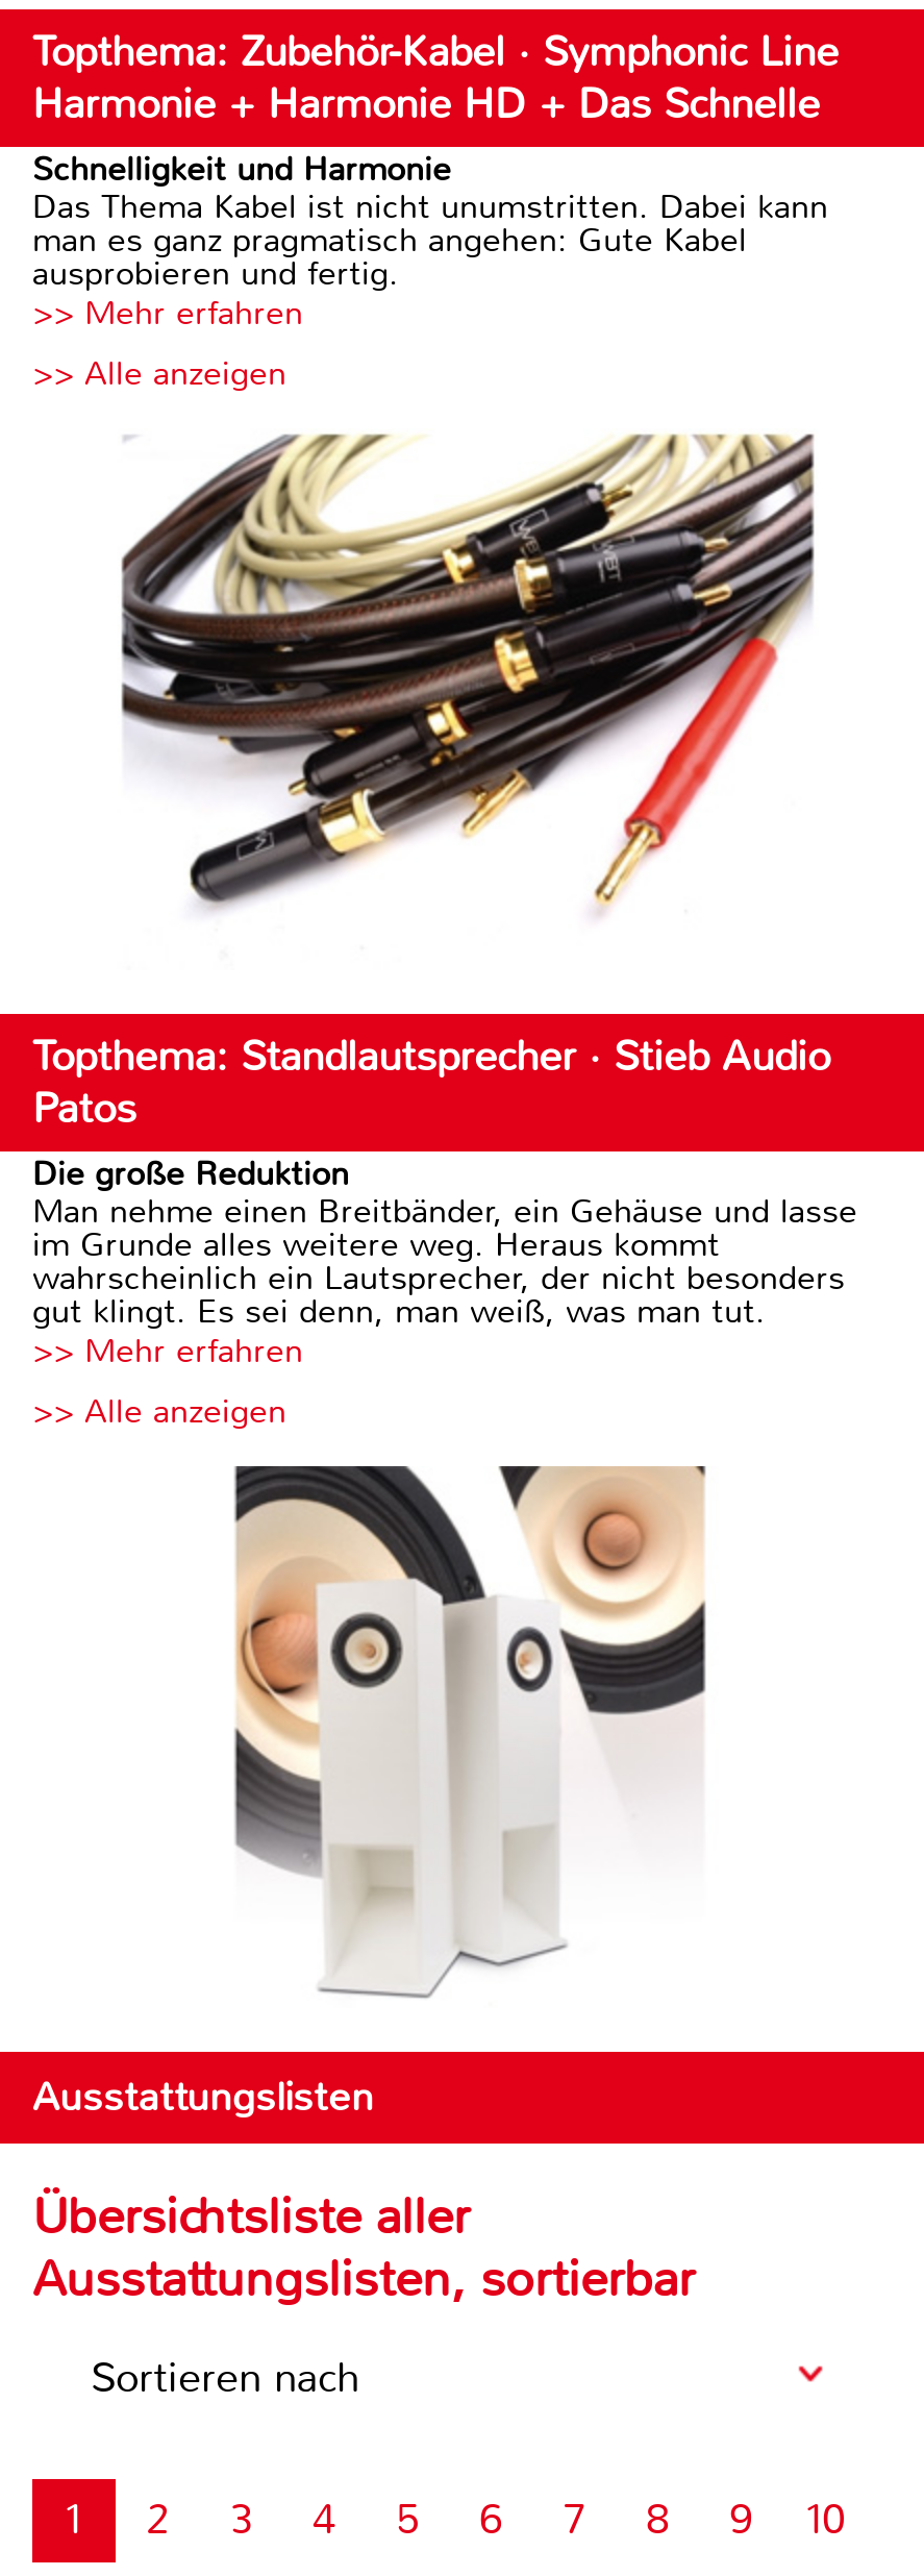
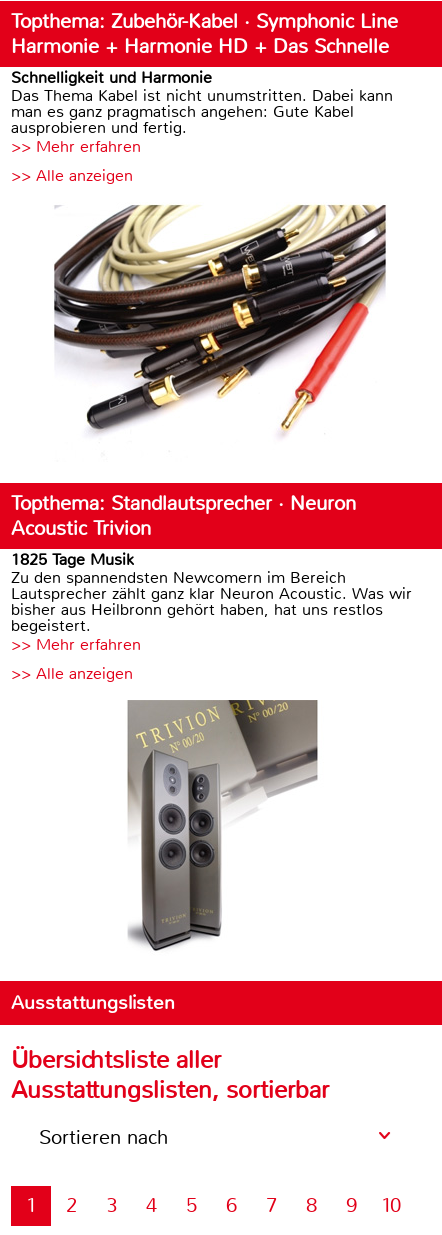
[32,1031,857,1333] Topthema: Standlautsprecher · Stieb Audio | Patos | Die große Reduktion | Man nehme einen Breitbänder, ein Gehäuse und lasse | im Grunde alles weitere weg. Heraus kommt | wahrscheinlich ein Lautsprecher, der nicht besonders | gut klingt. Es sei denn, man weiß, was man tut. -> [11,491,412,636] Topthema: Standlautsprecher · Neuron | Acoustic Trivion | 1825 Tage Musik | Zu den spannendsten Newcomern im Bereich | Lautsprecher zählt ganz klar Neuron Acoustic. Was wir | bisher aus Heilbronn gehört haben, hat uns restlos | begeistert.
[232,1464,707,2000] [image] -> [108,699,334,955] [image]

